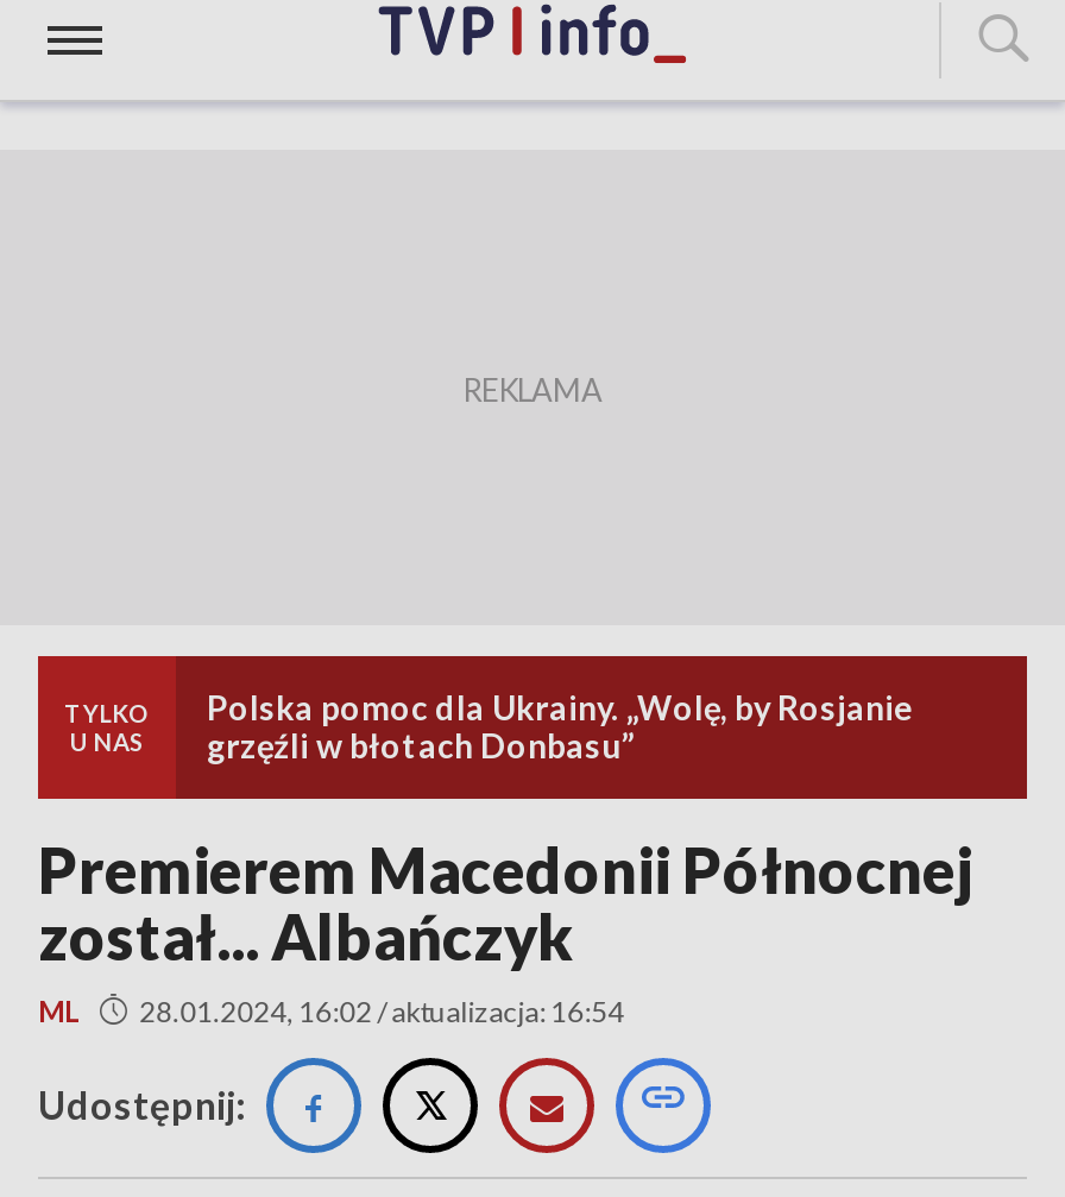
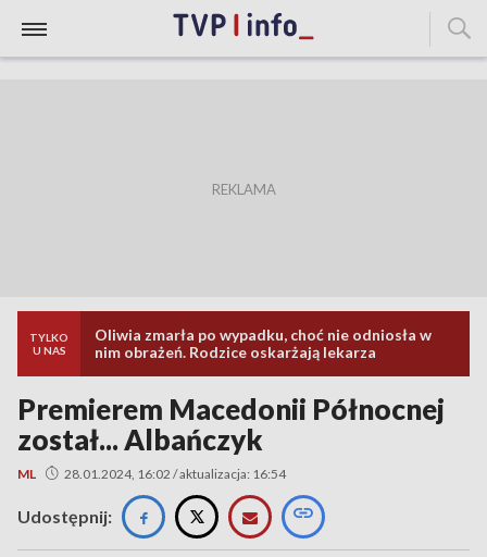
[207,687,913,766] Polska pomoc dla Ukrainy. „Wolę, by Rosjanie | grzęźli w błotach Donbasu” -> [95,325,432,361] Oliwia zmarła po wypadku, choć nie odniosła w | nim obrażeń. Rodzice oskarżają lekarza

